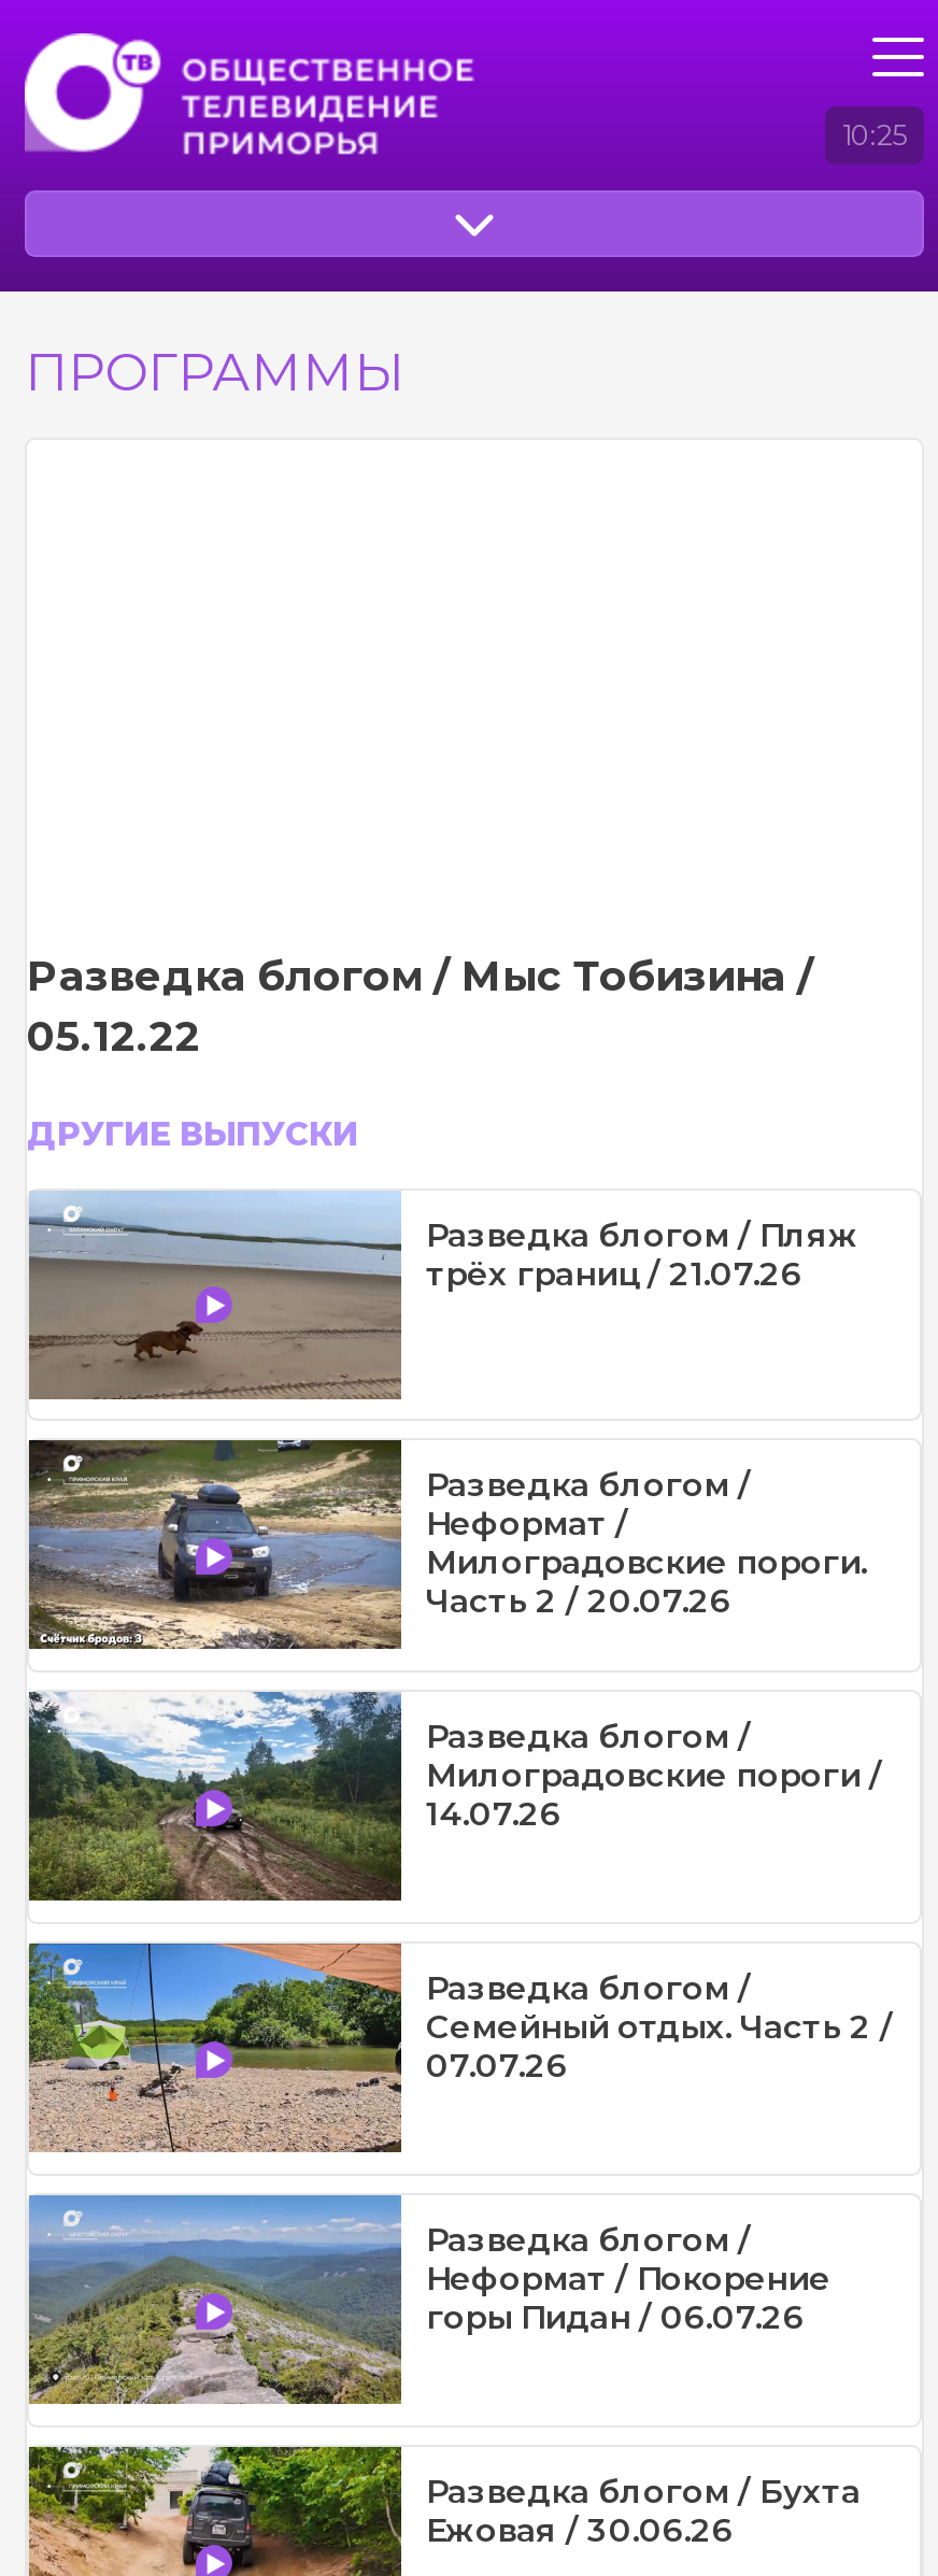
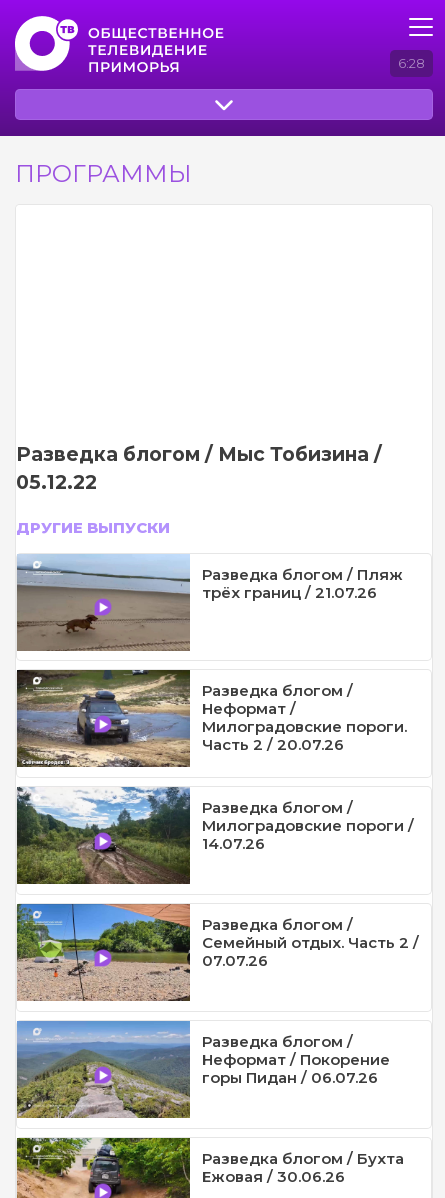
[842,119,907,152] 10:25 -> [398,56,425,71] 6:28

